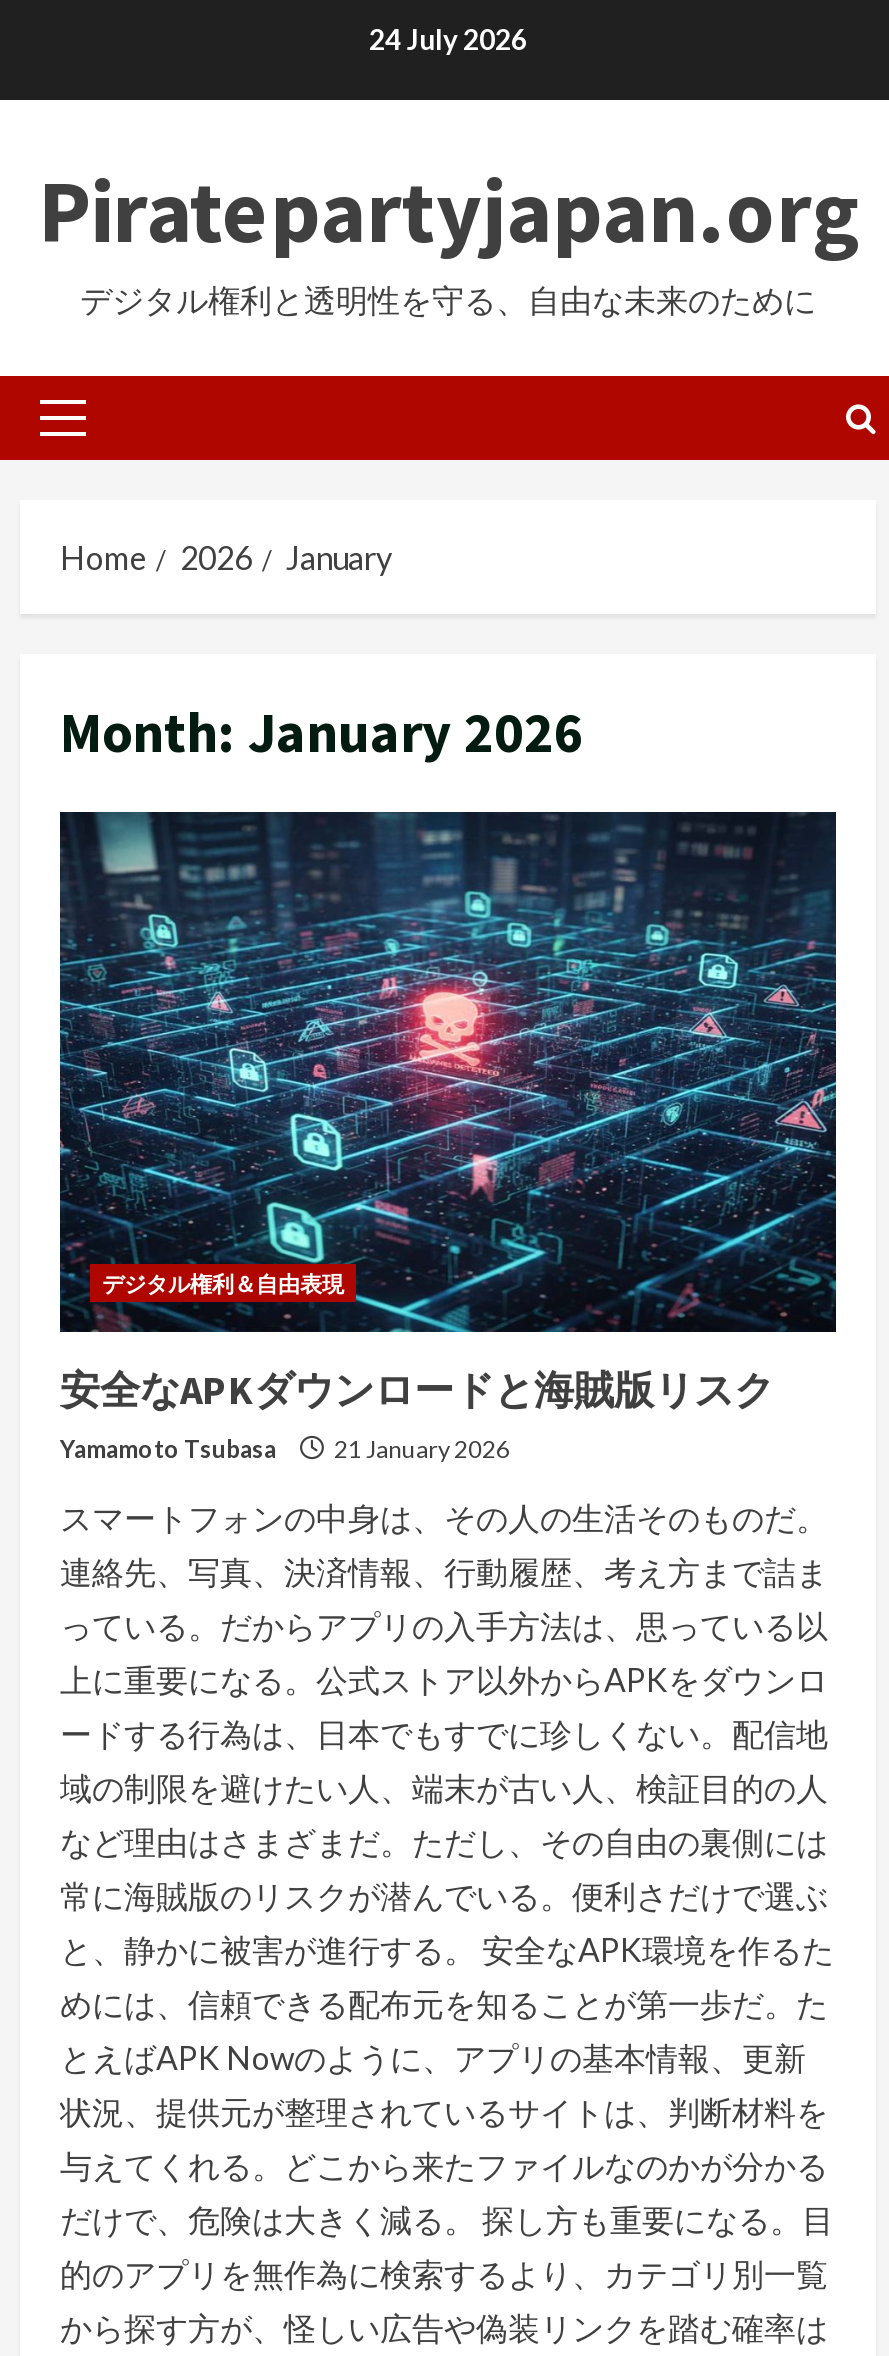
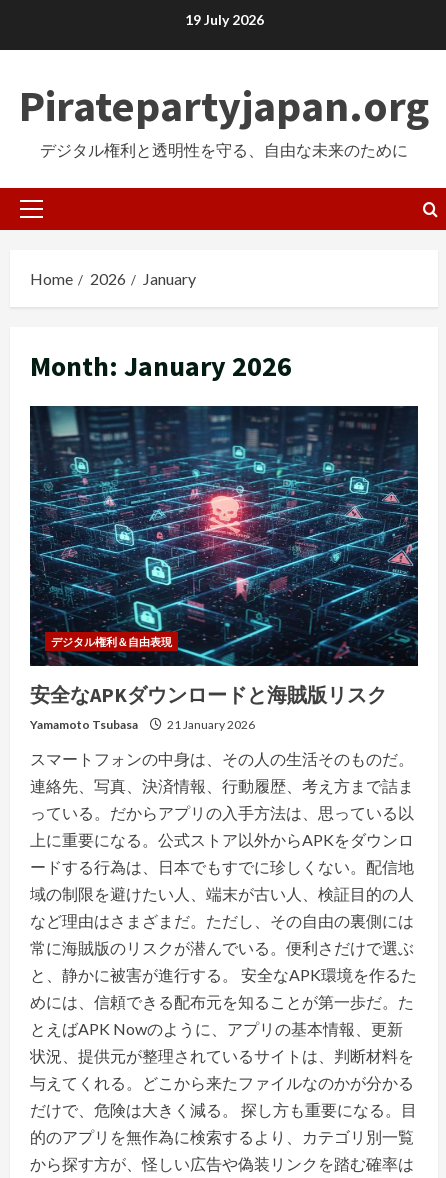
[369,22,527,56] 24 July 2026 -> [184,11,263,28] 19 July 2026

